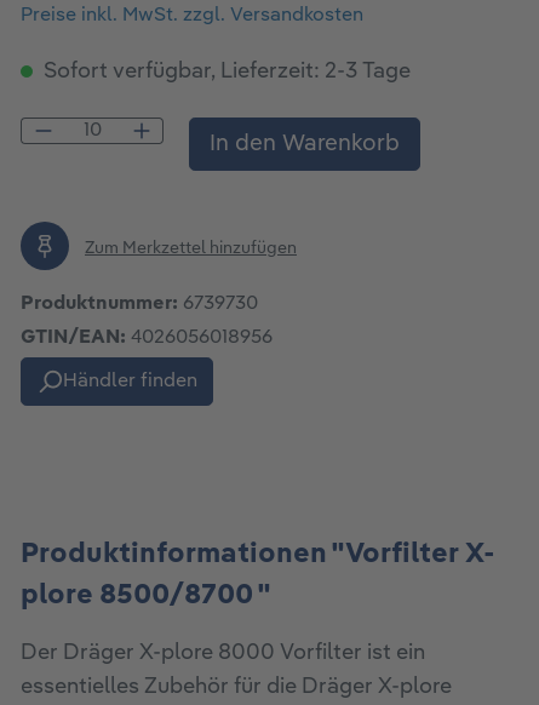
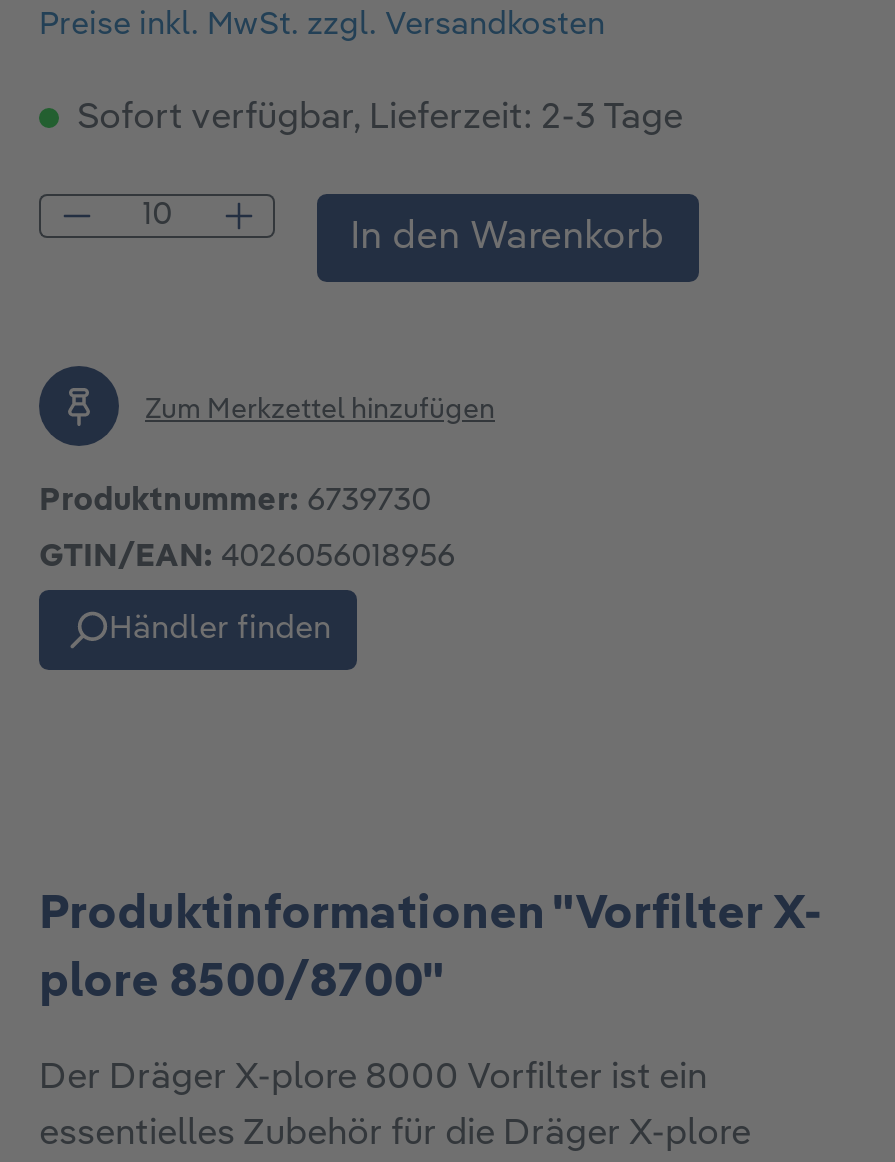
[21,582,271,610] plore 8500/8700 " -> [39,960,445,1006] plore 8500/8700"

